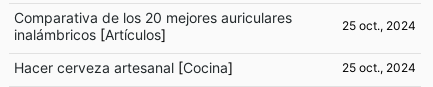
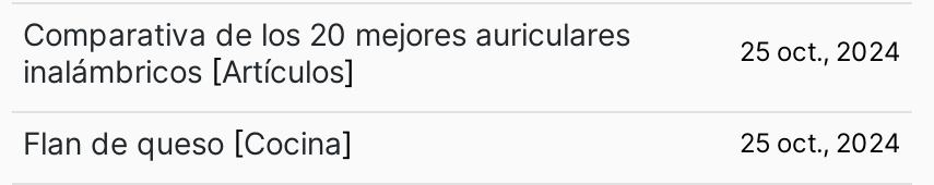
[14,59,233,76] Hacer cerveza artesanal [Cocina] -> [23,124,353,161] Flan de queso [Cocina]

